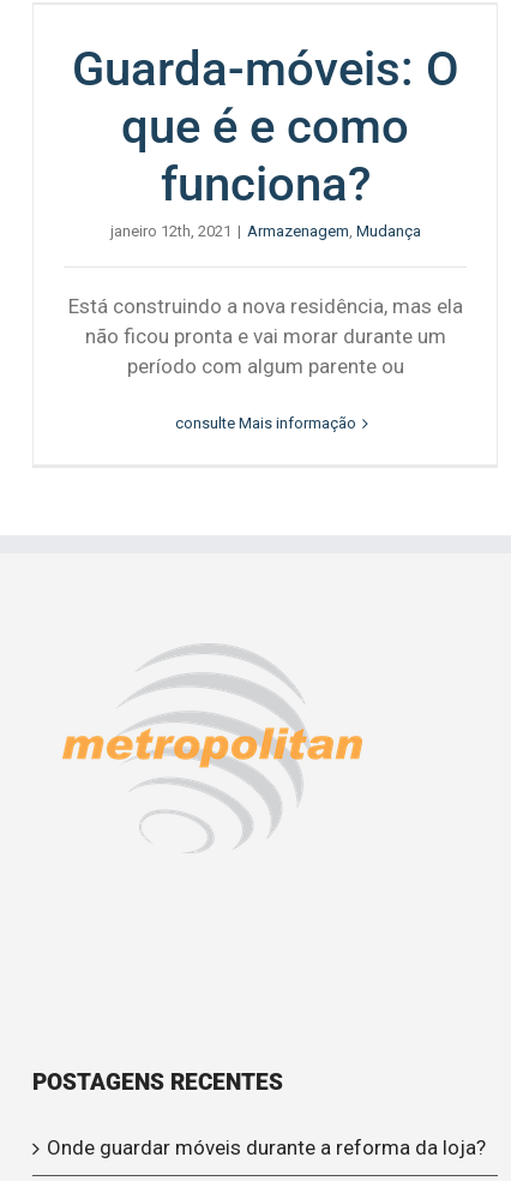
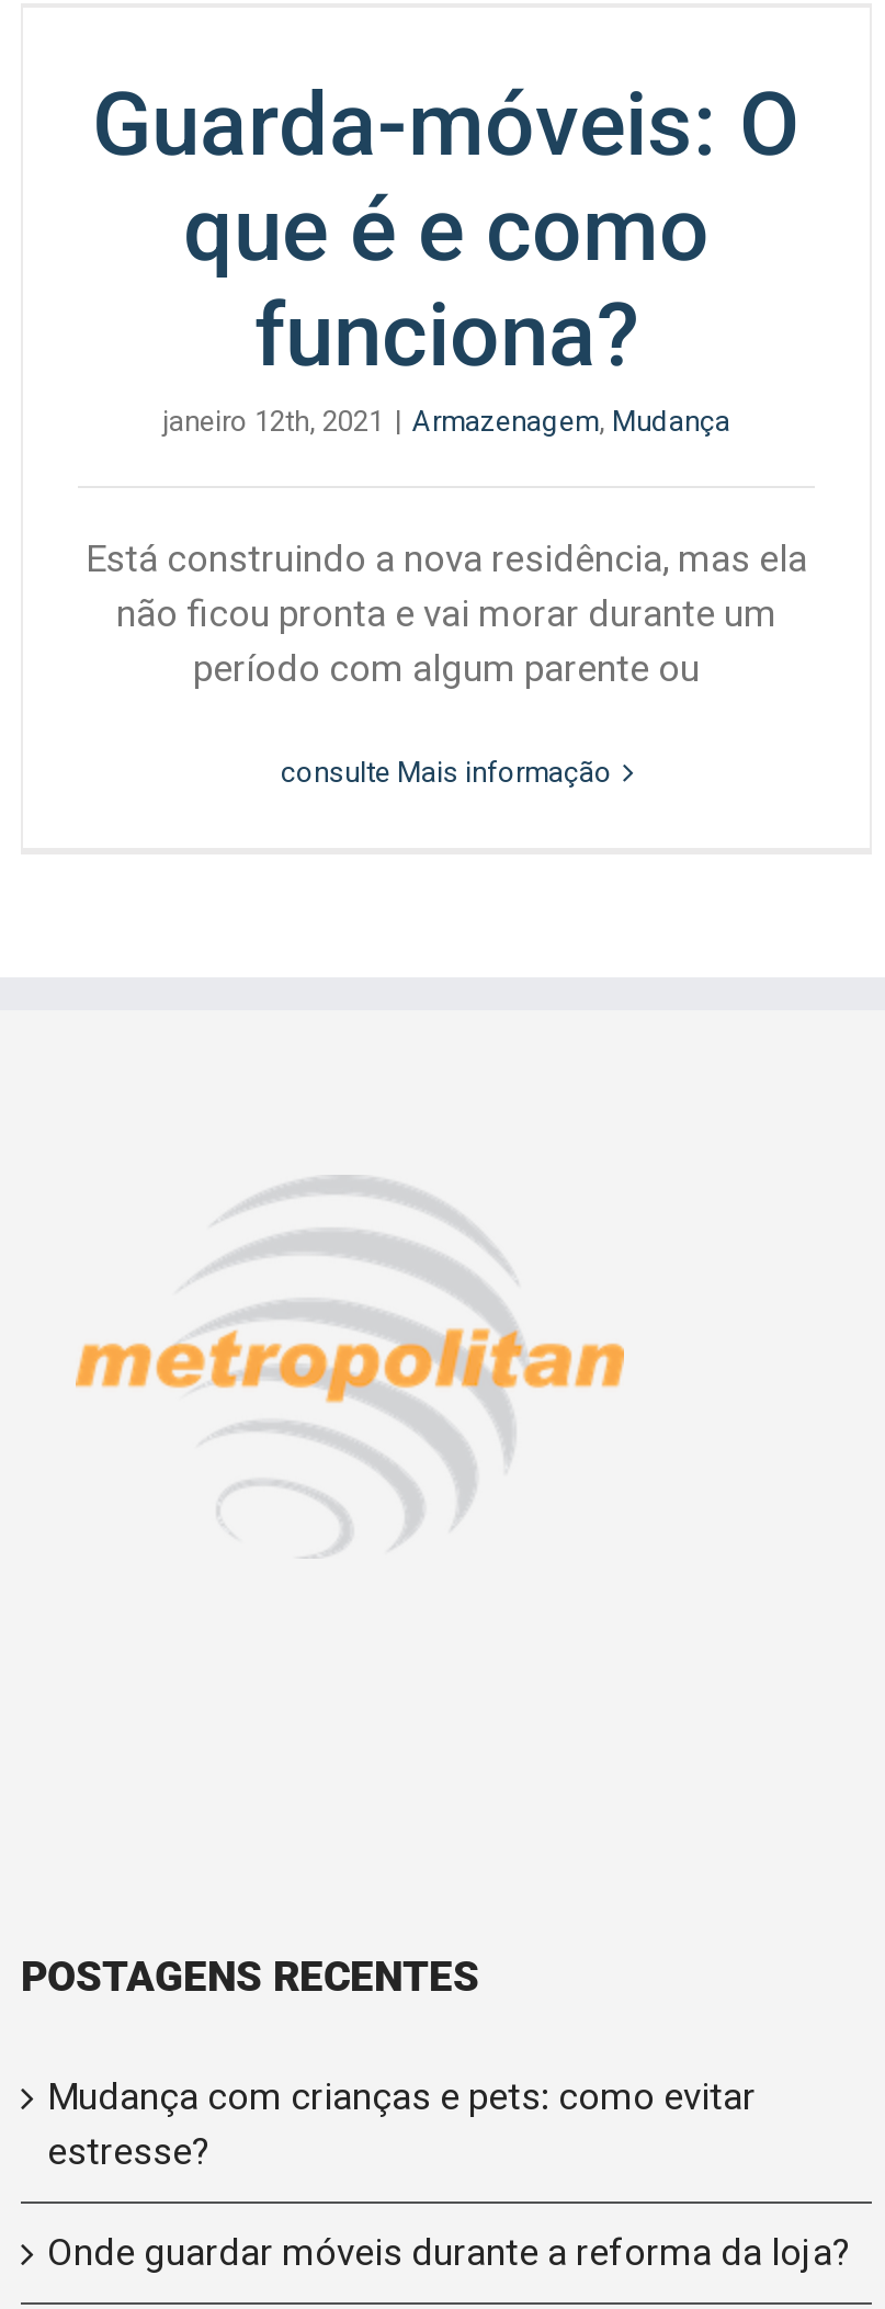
none -> [47,2075,756,2174] Mudança com crianças e pets: como evitar | estresse?

